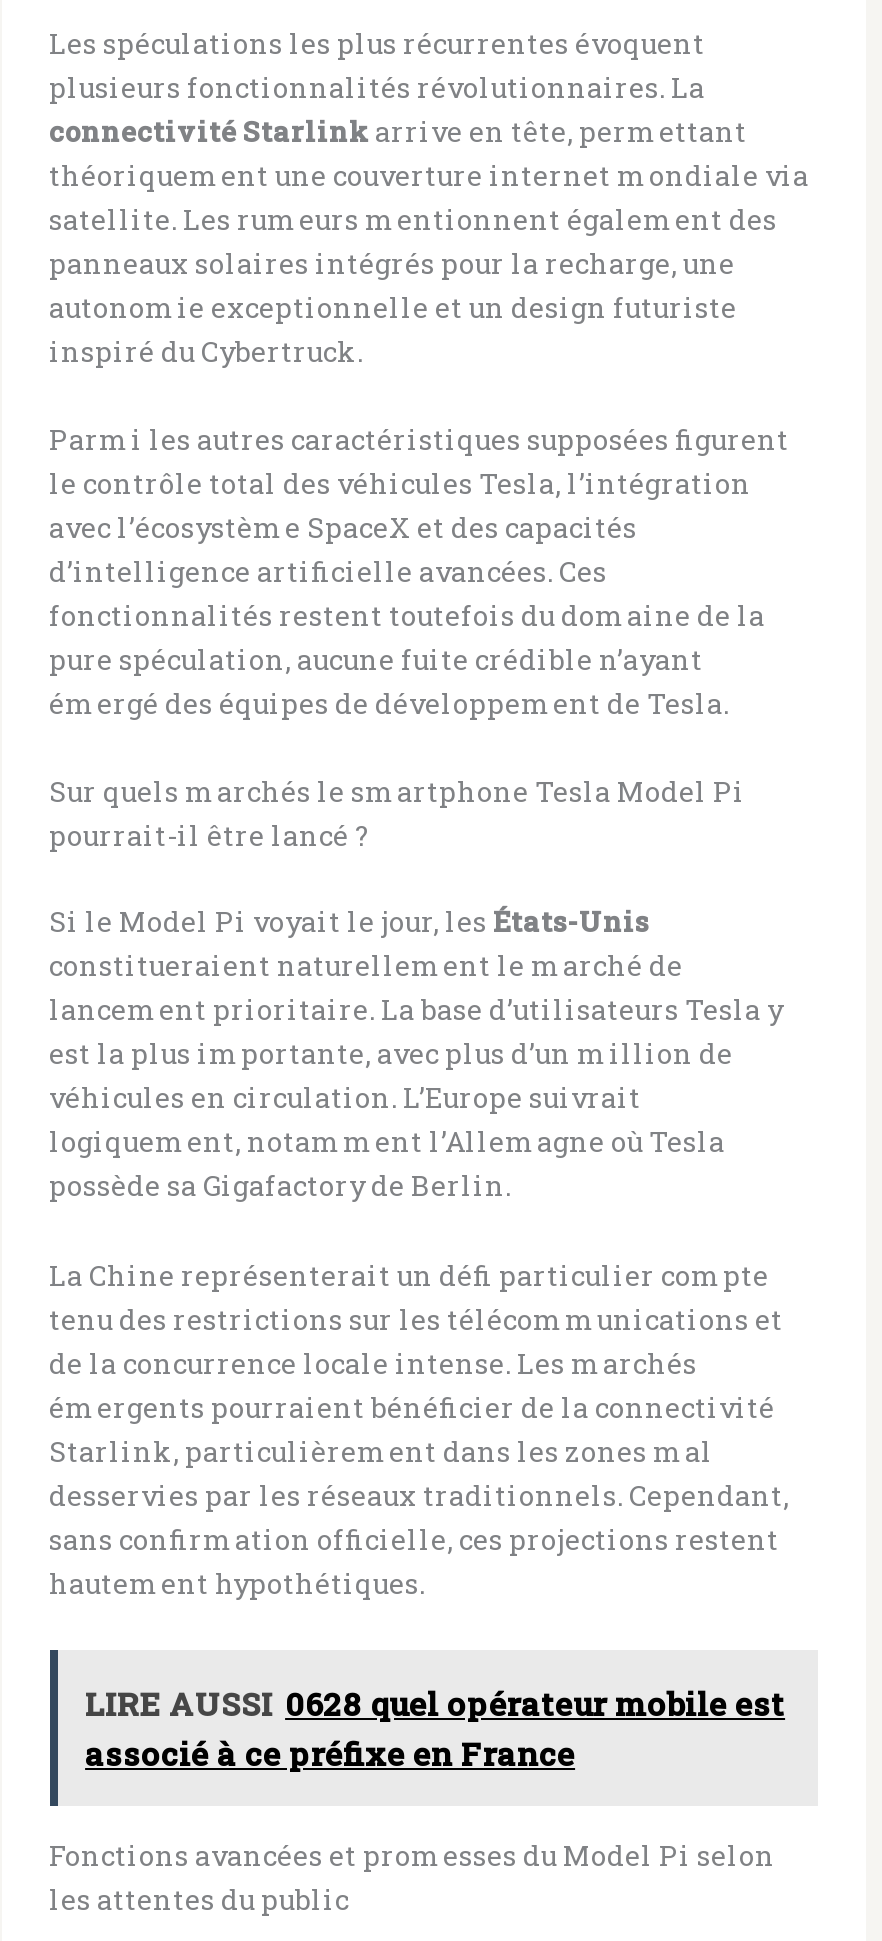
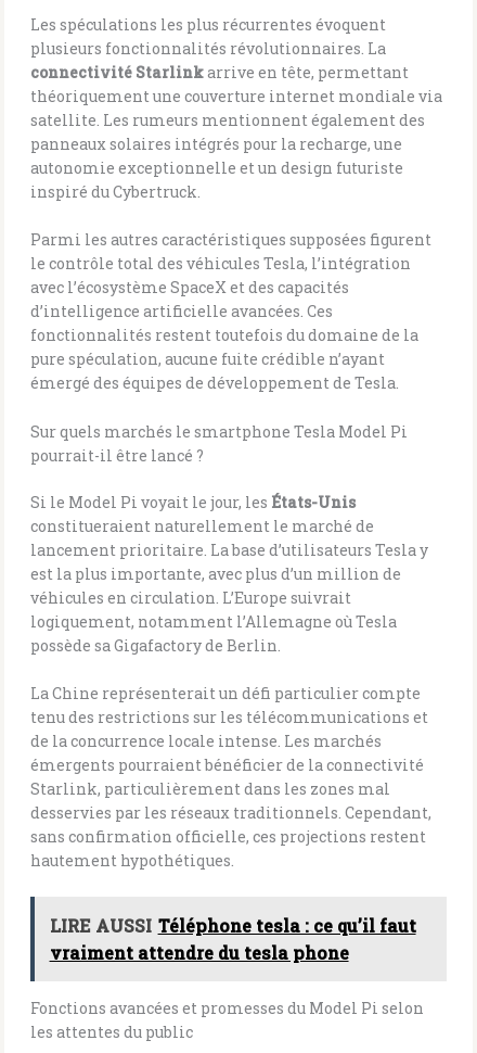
[85,1683,785,1775] LIRE AUSSI 0628 quel opérateur mobile est | associé à ce préfixe en France -> [49,914,416,964] LIRE AUSSI Téléphone tesla : ce qu’il faut | vraiment attendre du tesla phone

